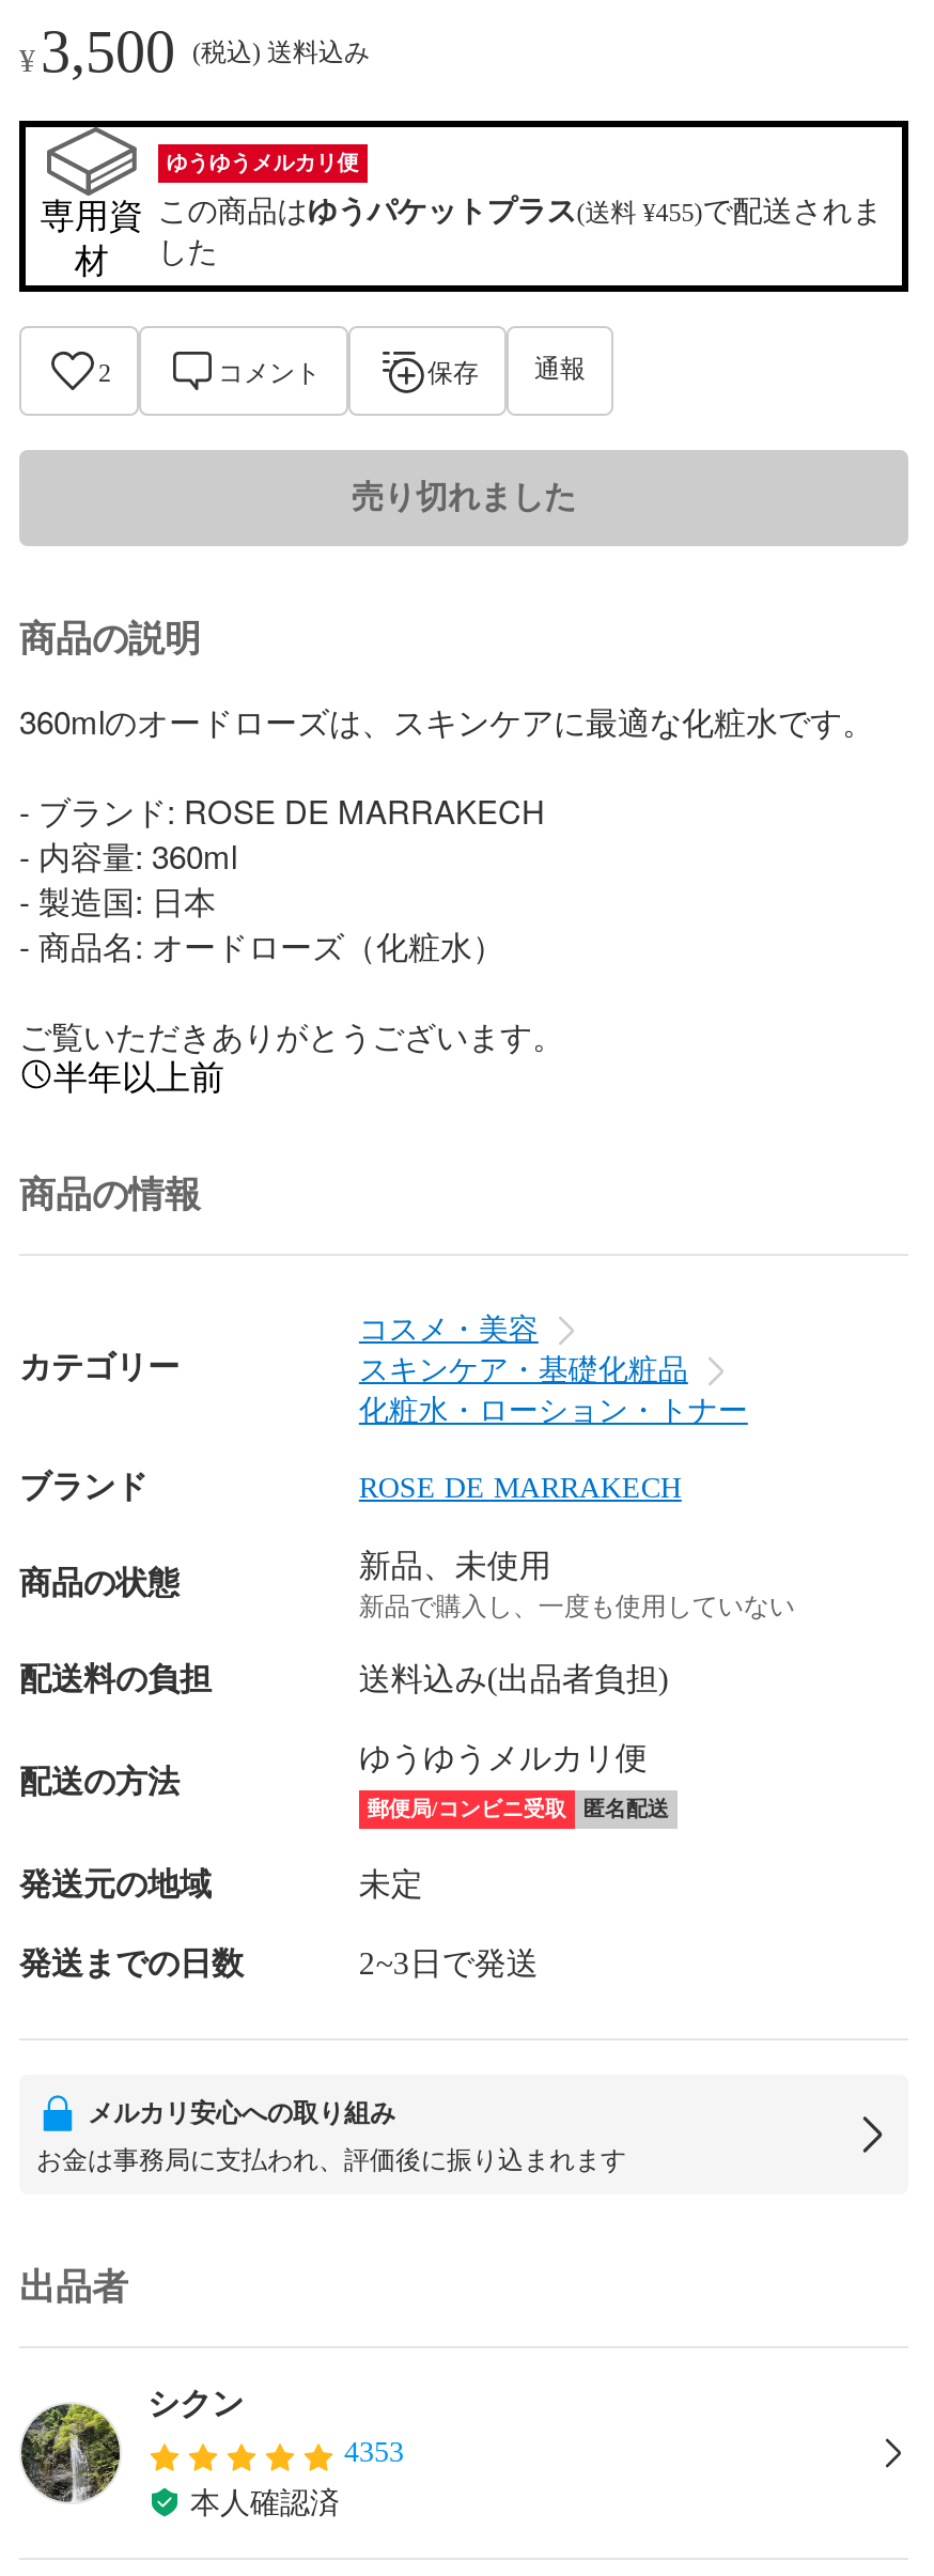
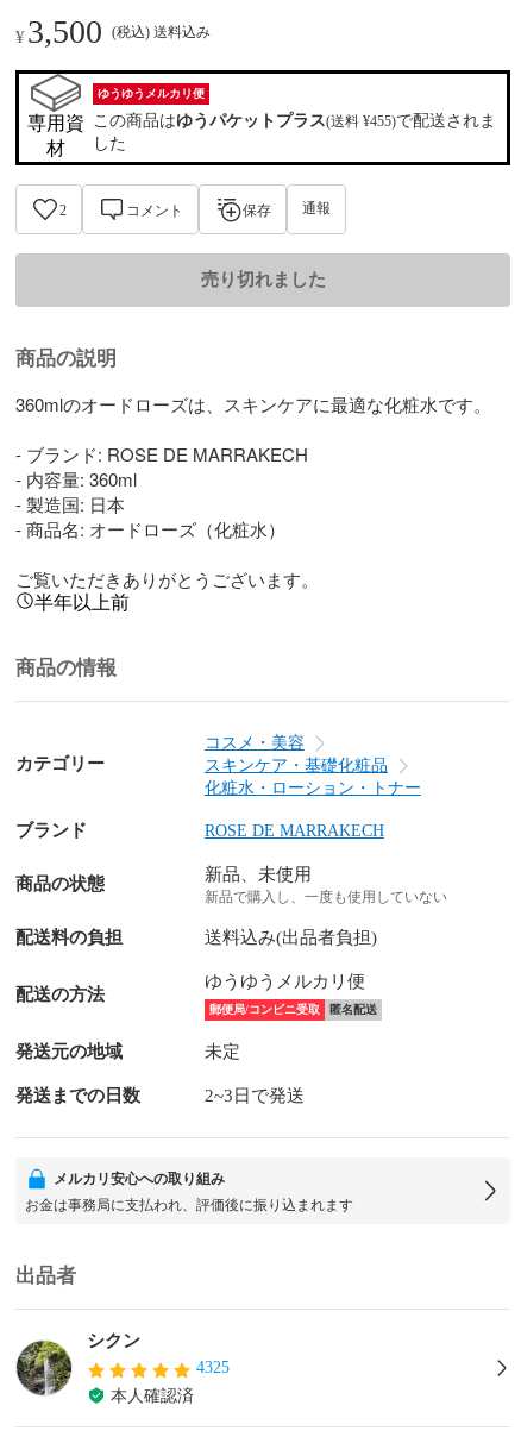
[344,2435,404,2467] 4353 -> [196,1358,230,1376] 4325

